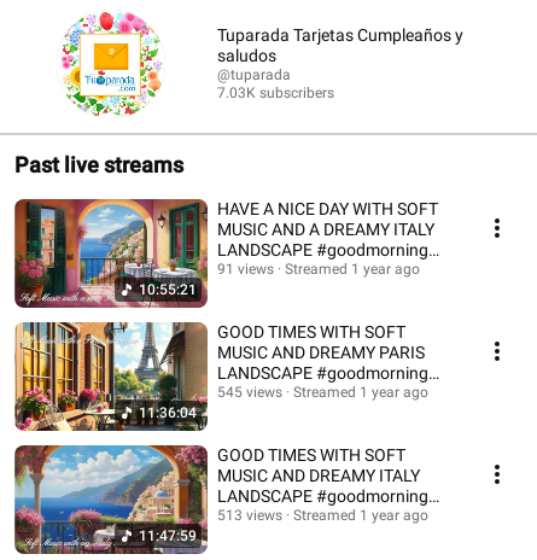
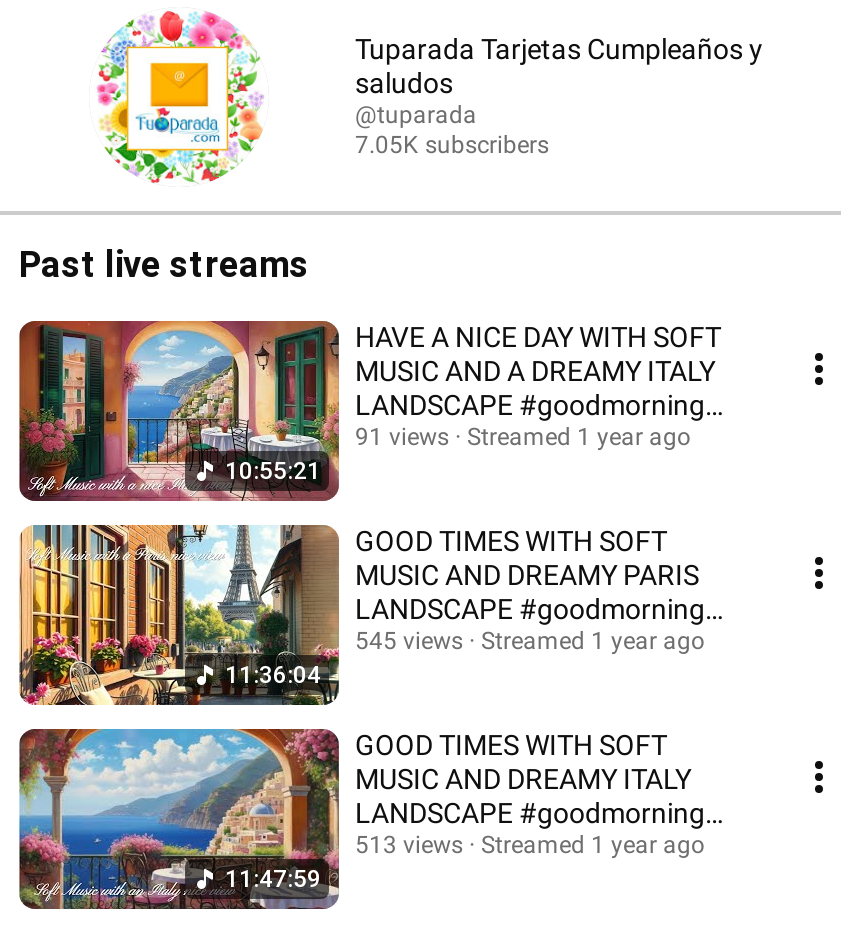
[217,84,334,101] 7.03K subscribers -> [355,131,549,159] 7.05K subscribers

